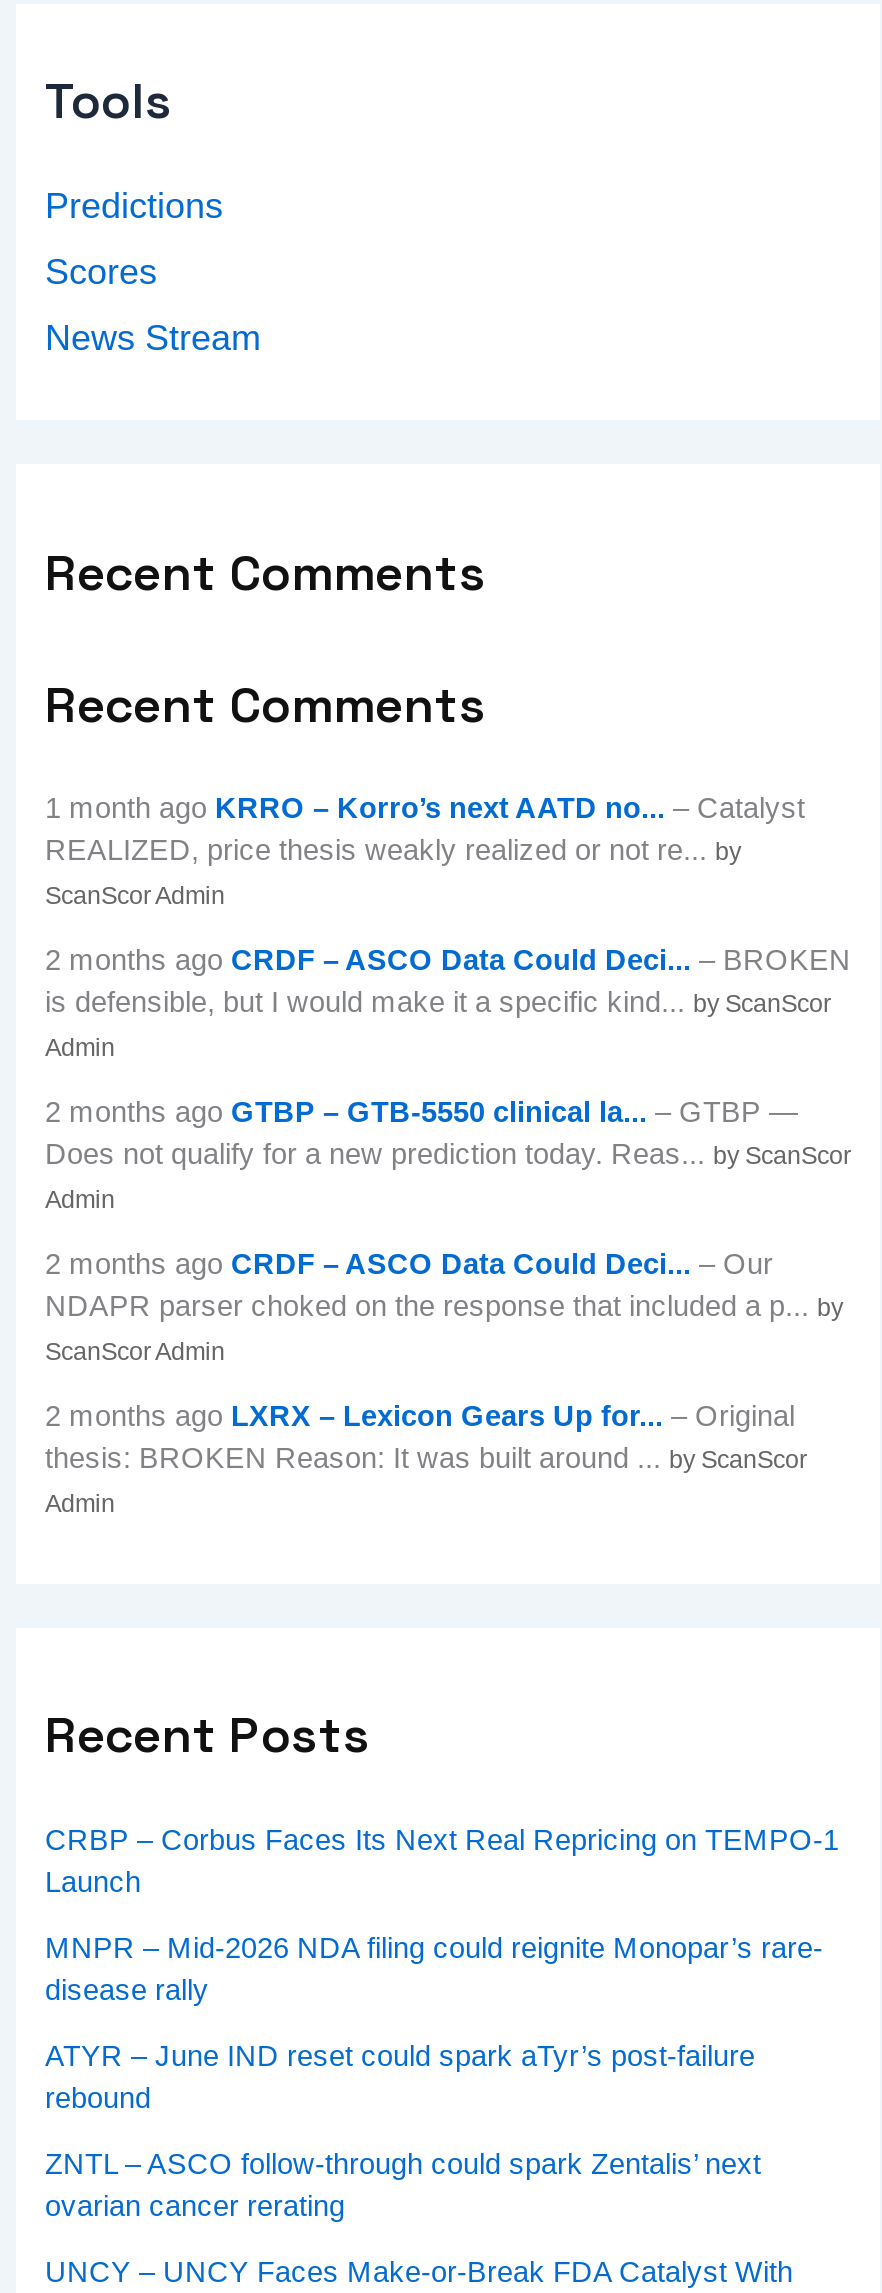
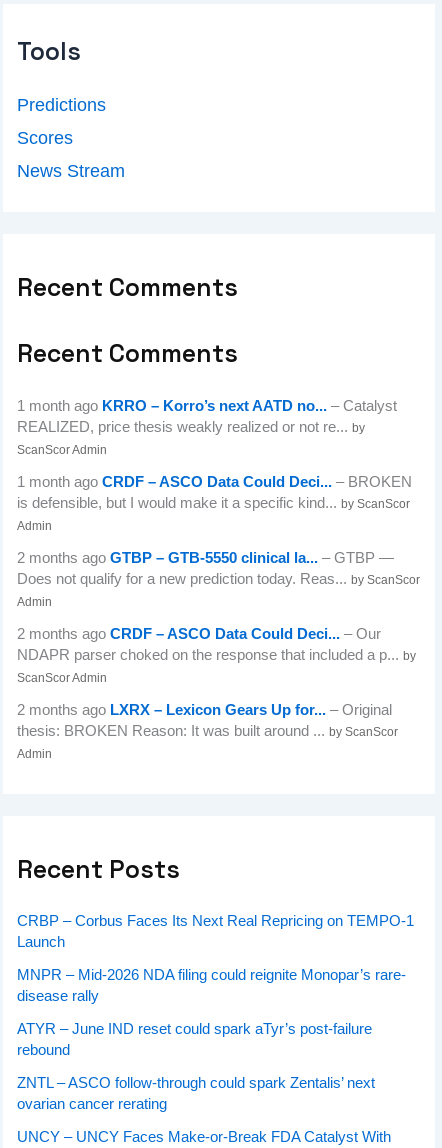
[45,944,851,976] 2 months ago CRDF – ASCO Data Could Deci... – BROKEN -> [17,474,412,490] 1 month ago CRDF – ASCO Data Could Deci... – BROKEN

